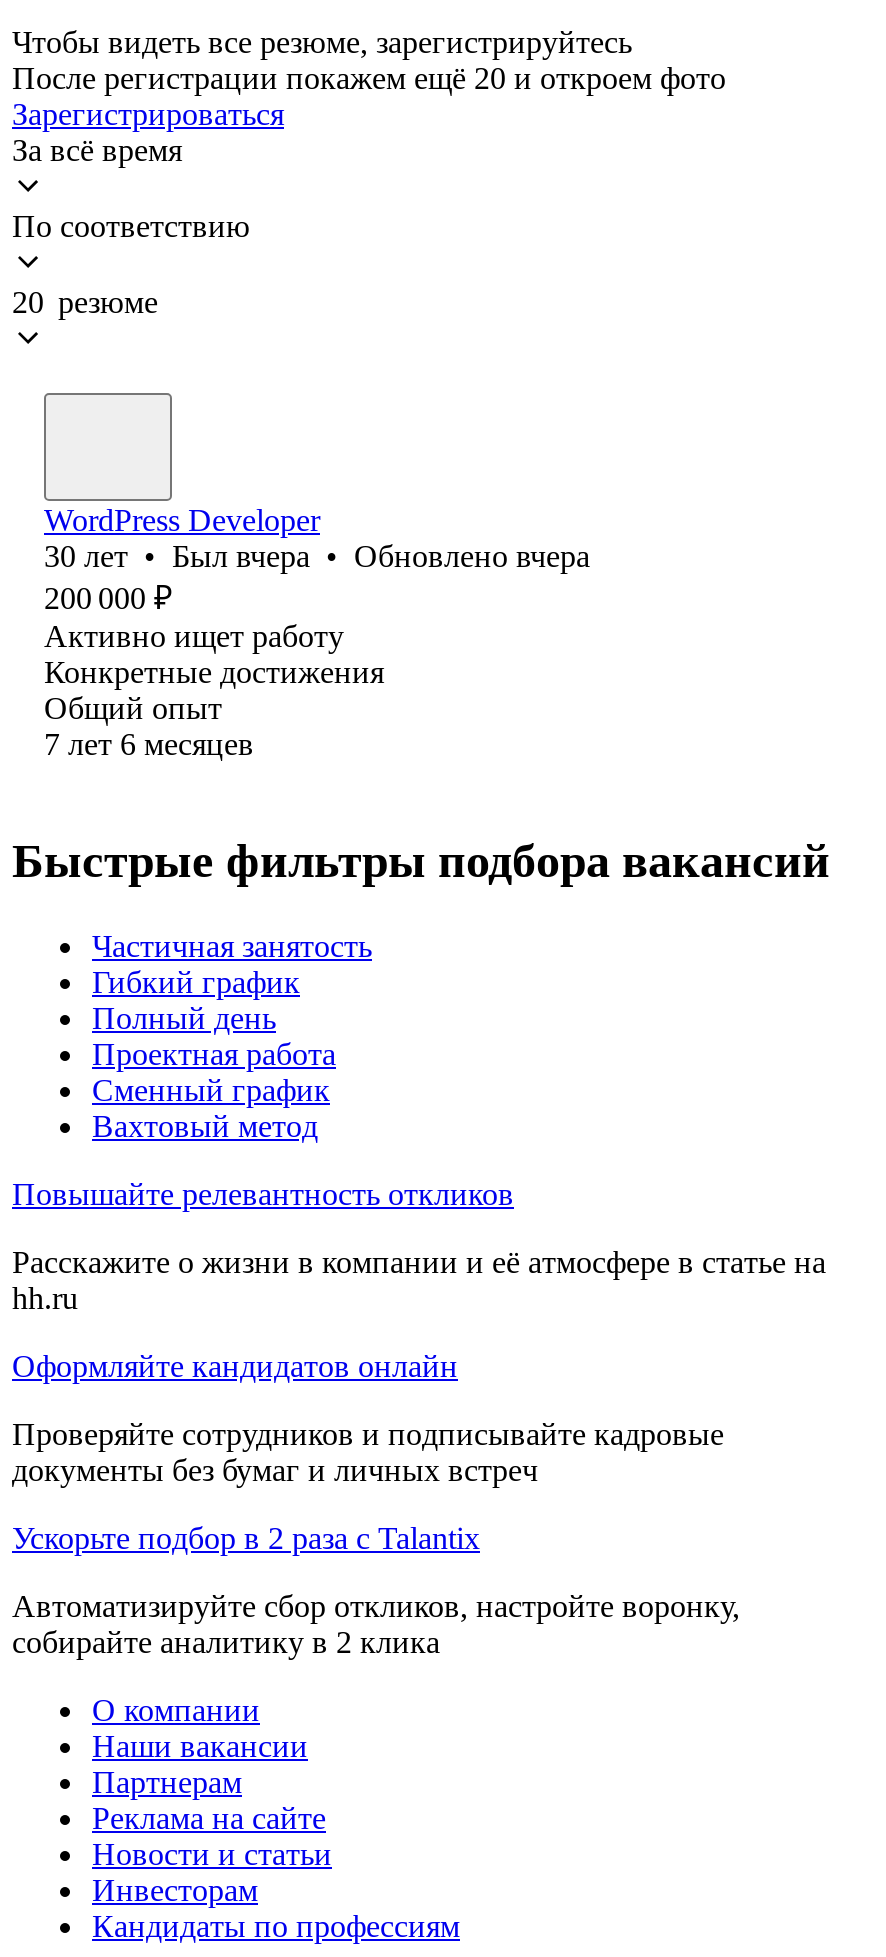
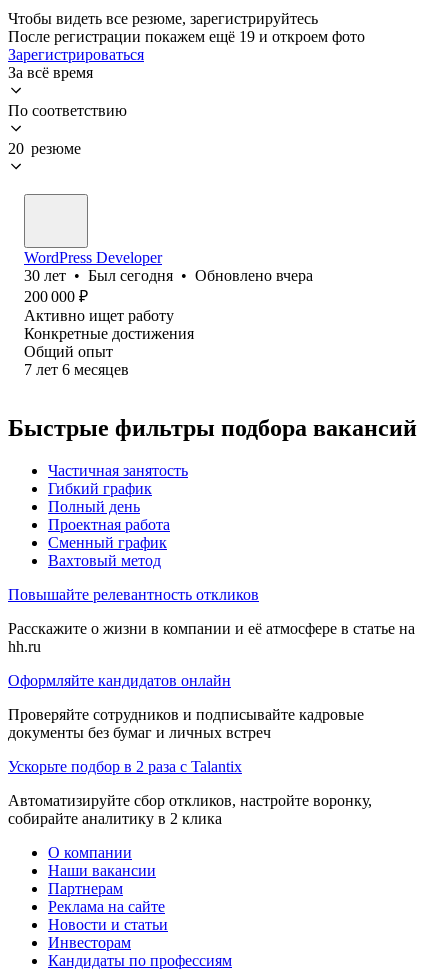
[12,61,726,95] После регистрации покажем ещё 20 и откроем фото -> [8,28,365,45] После регистрации покажем ещё 19 и откроем фото
[44,539,590,573] 30 лет • Был вчера • Обновлено вчера -> [24,267,313,284] 30 лет • Был сегодня • Обновлено вчера

